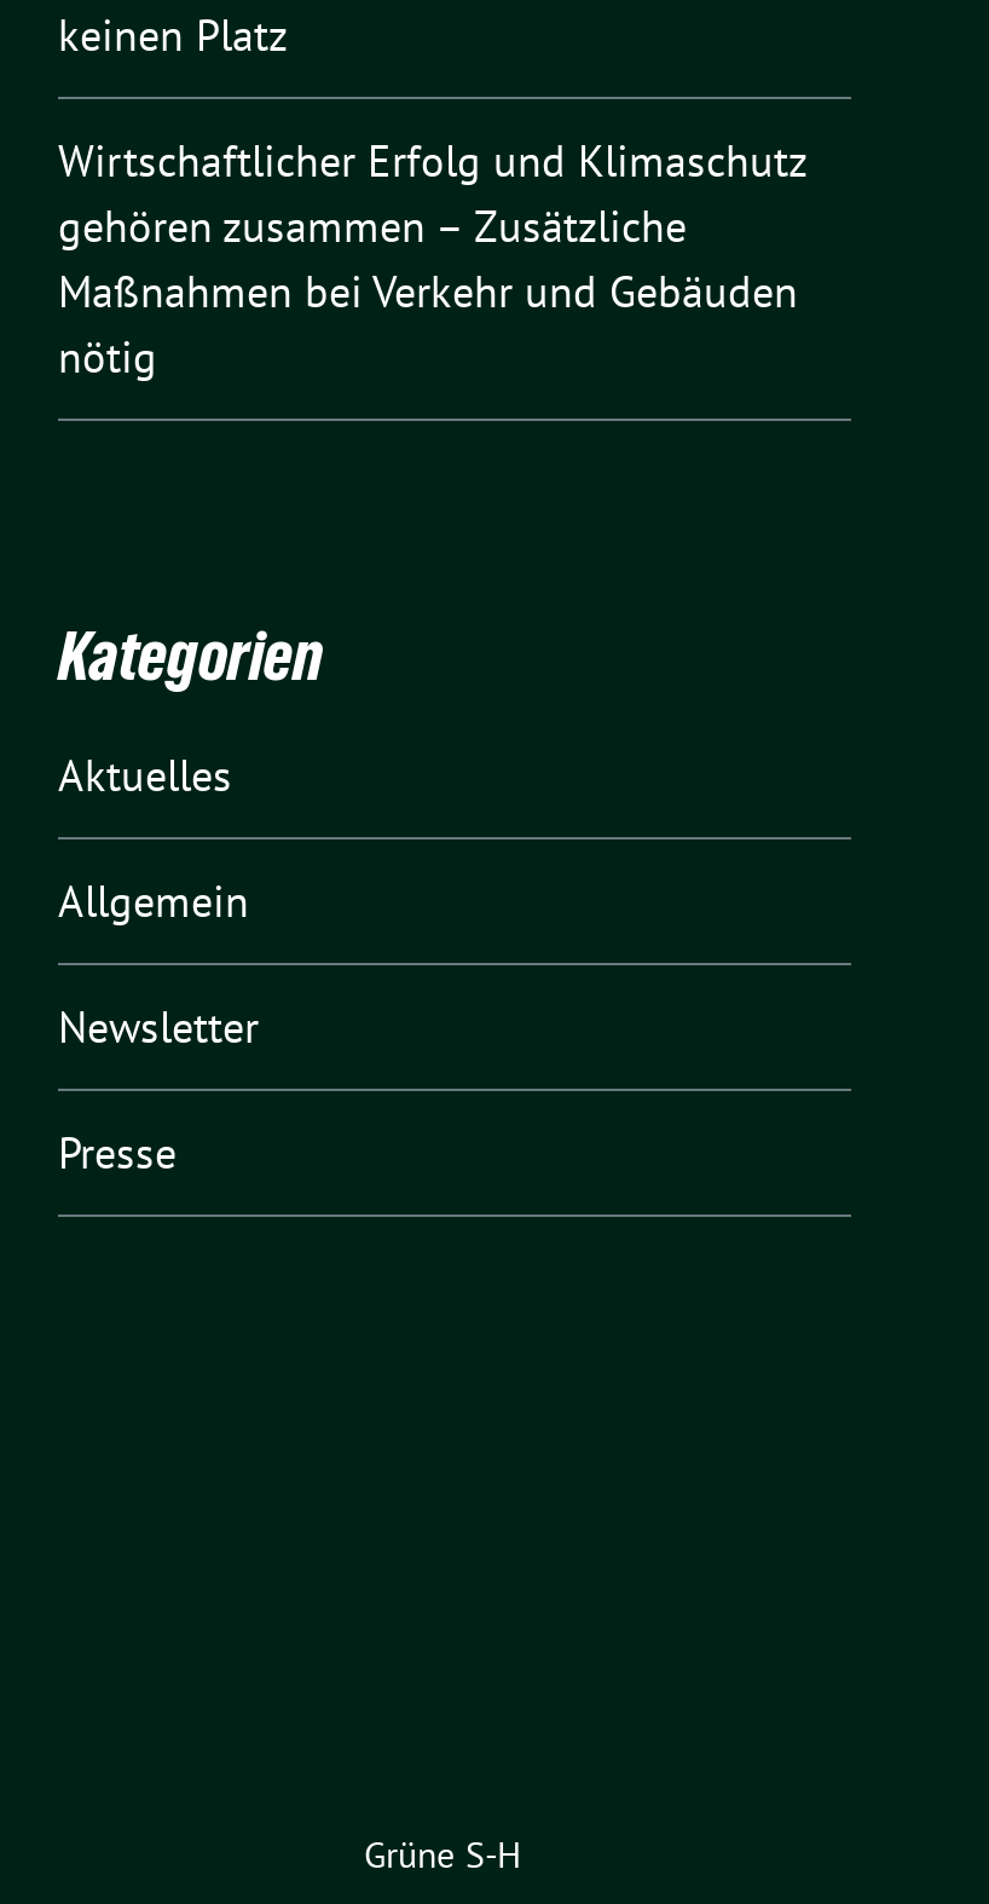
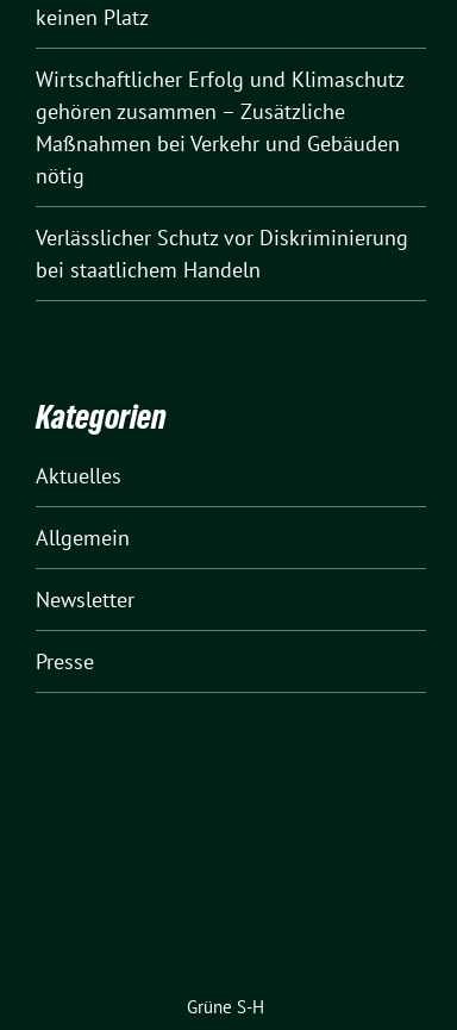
none -> [36,223,408,283] Verlässlicher Schutz vor Diskriminierung | bei staatlichem Handeln

